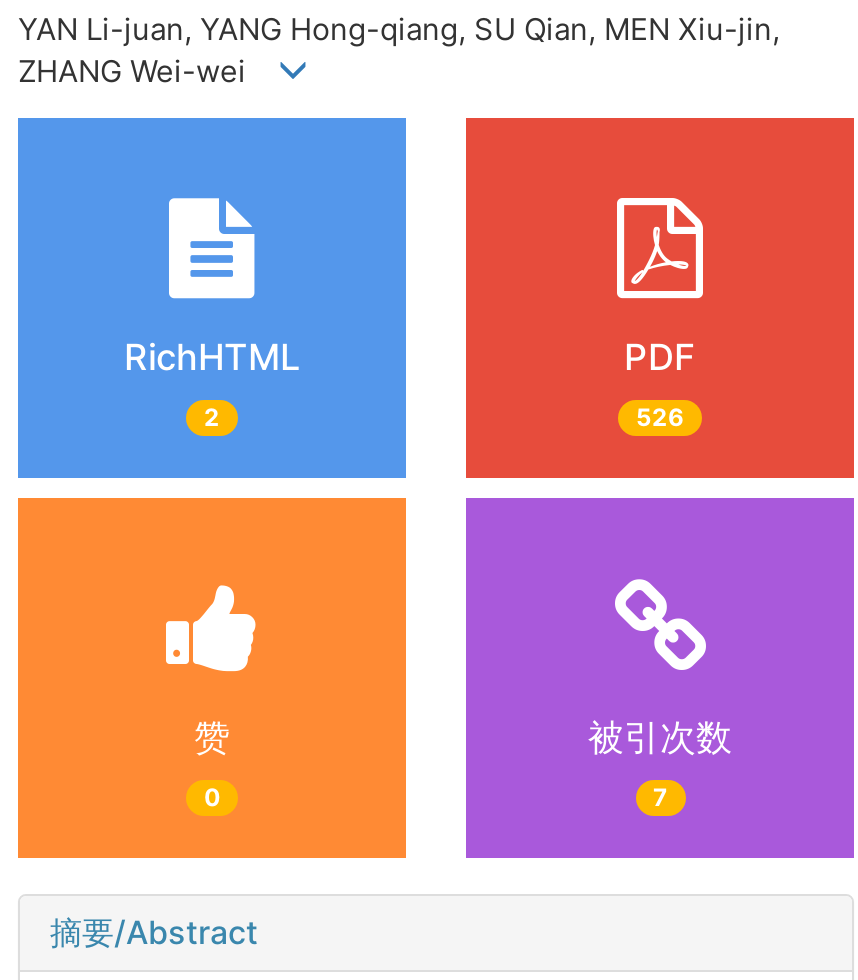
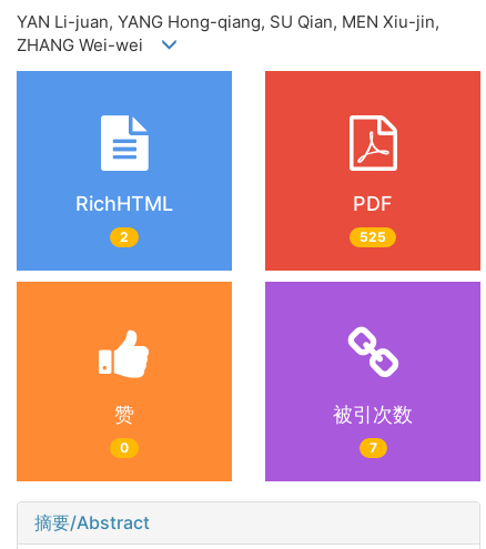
[636,403,684,433] 526 -> [360,229,386,246] 525

